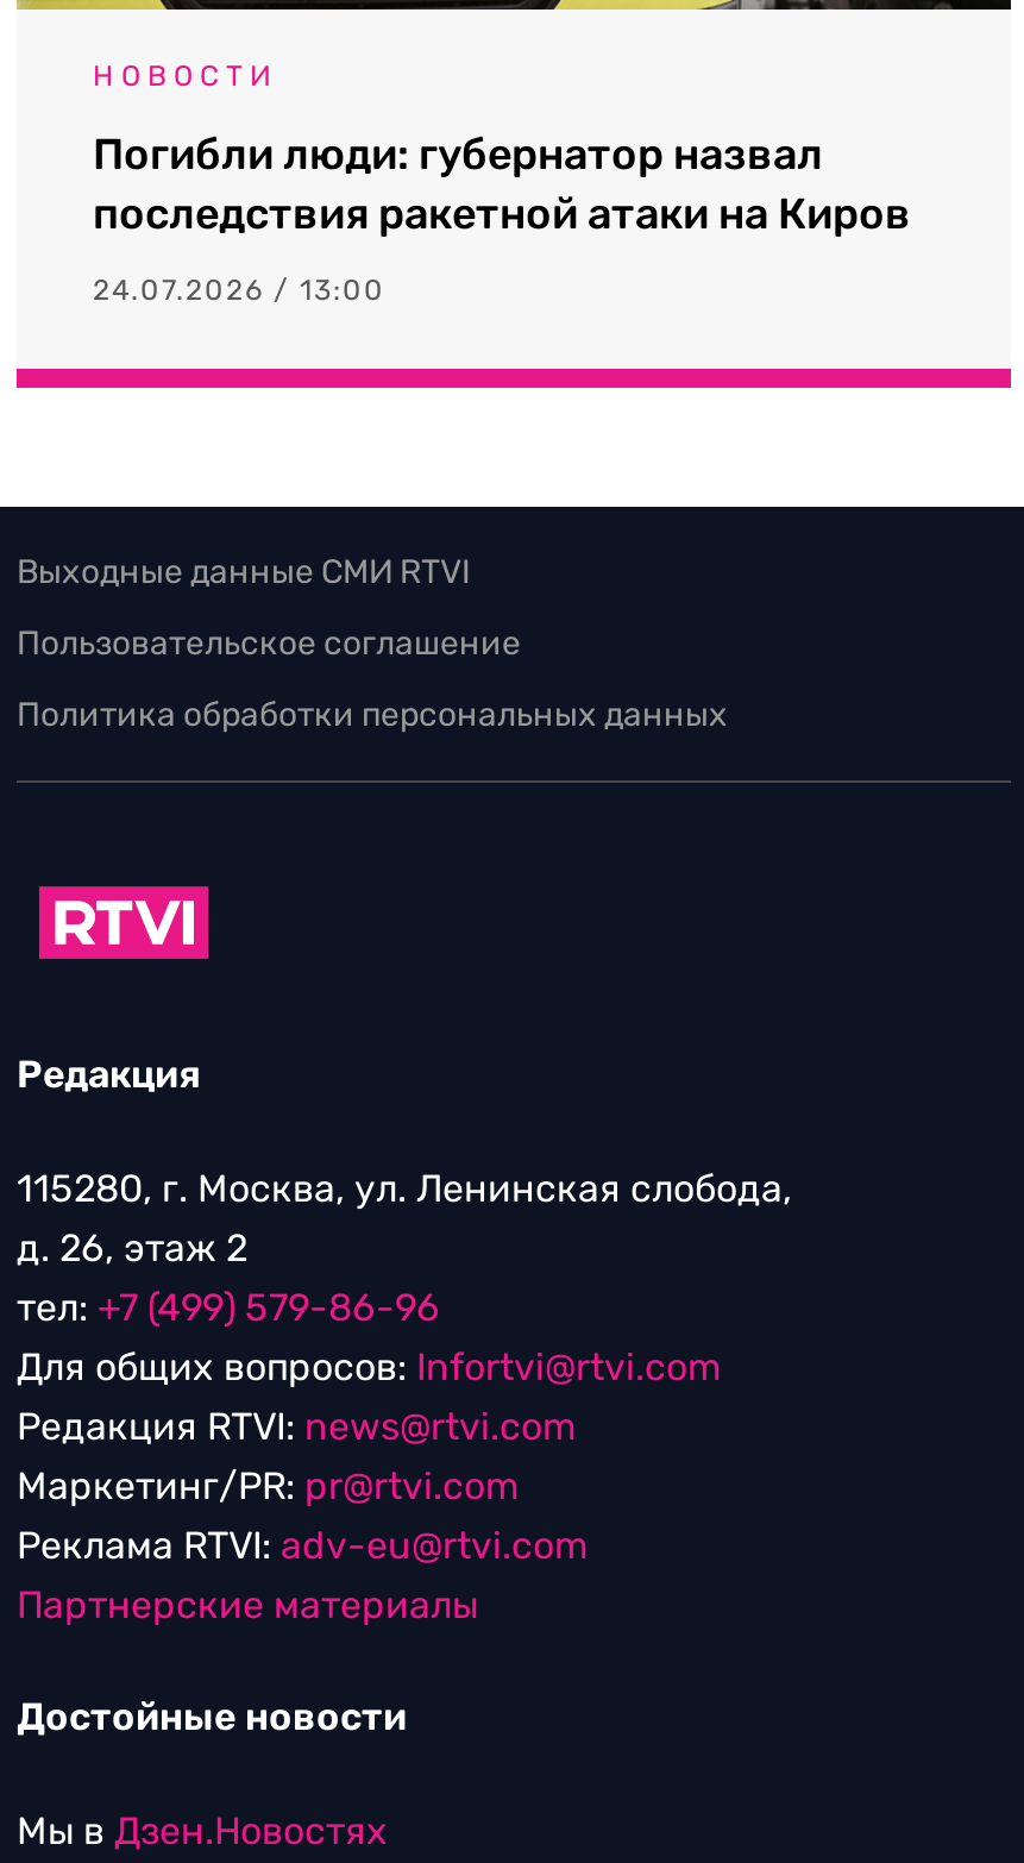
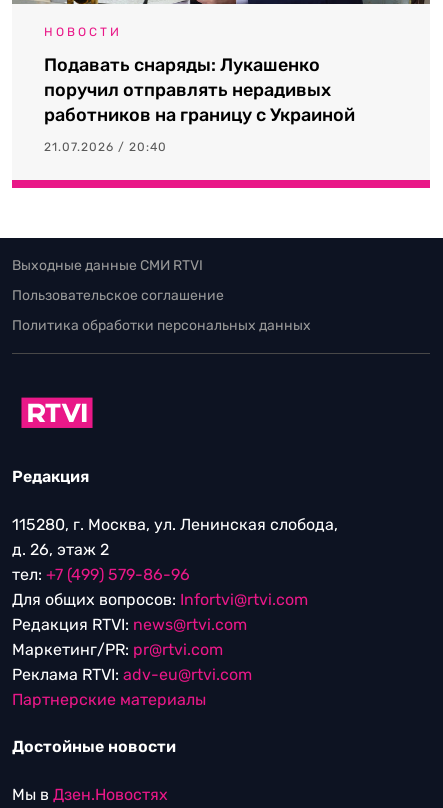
[93,129,911,241] Погибли люди: губернатор назвал | последствия ракетной атаки на Киров -> [44,54,355,126] Подавать снаряды: Лукашенко | поручил отправлять нерадивых | работников на границу с Украиной
[93,274,385,307] 24.07.2026 / 13:00 -> [44,140,167,154] 21.07.2026 / 20:40

